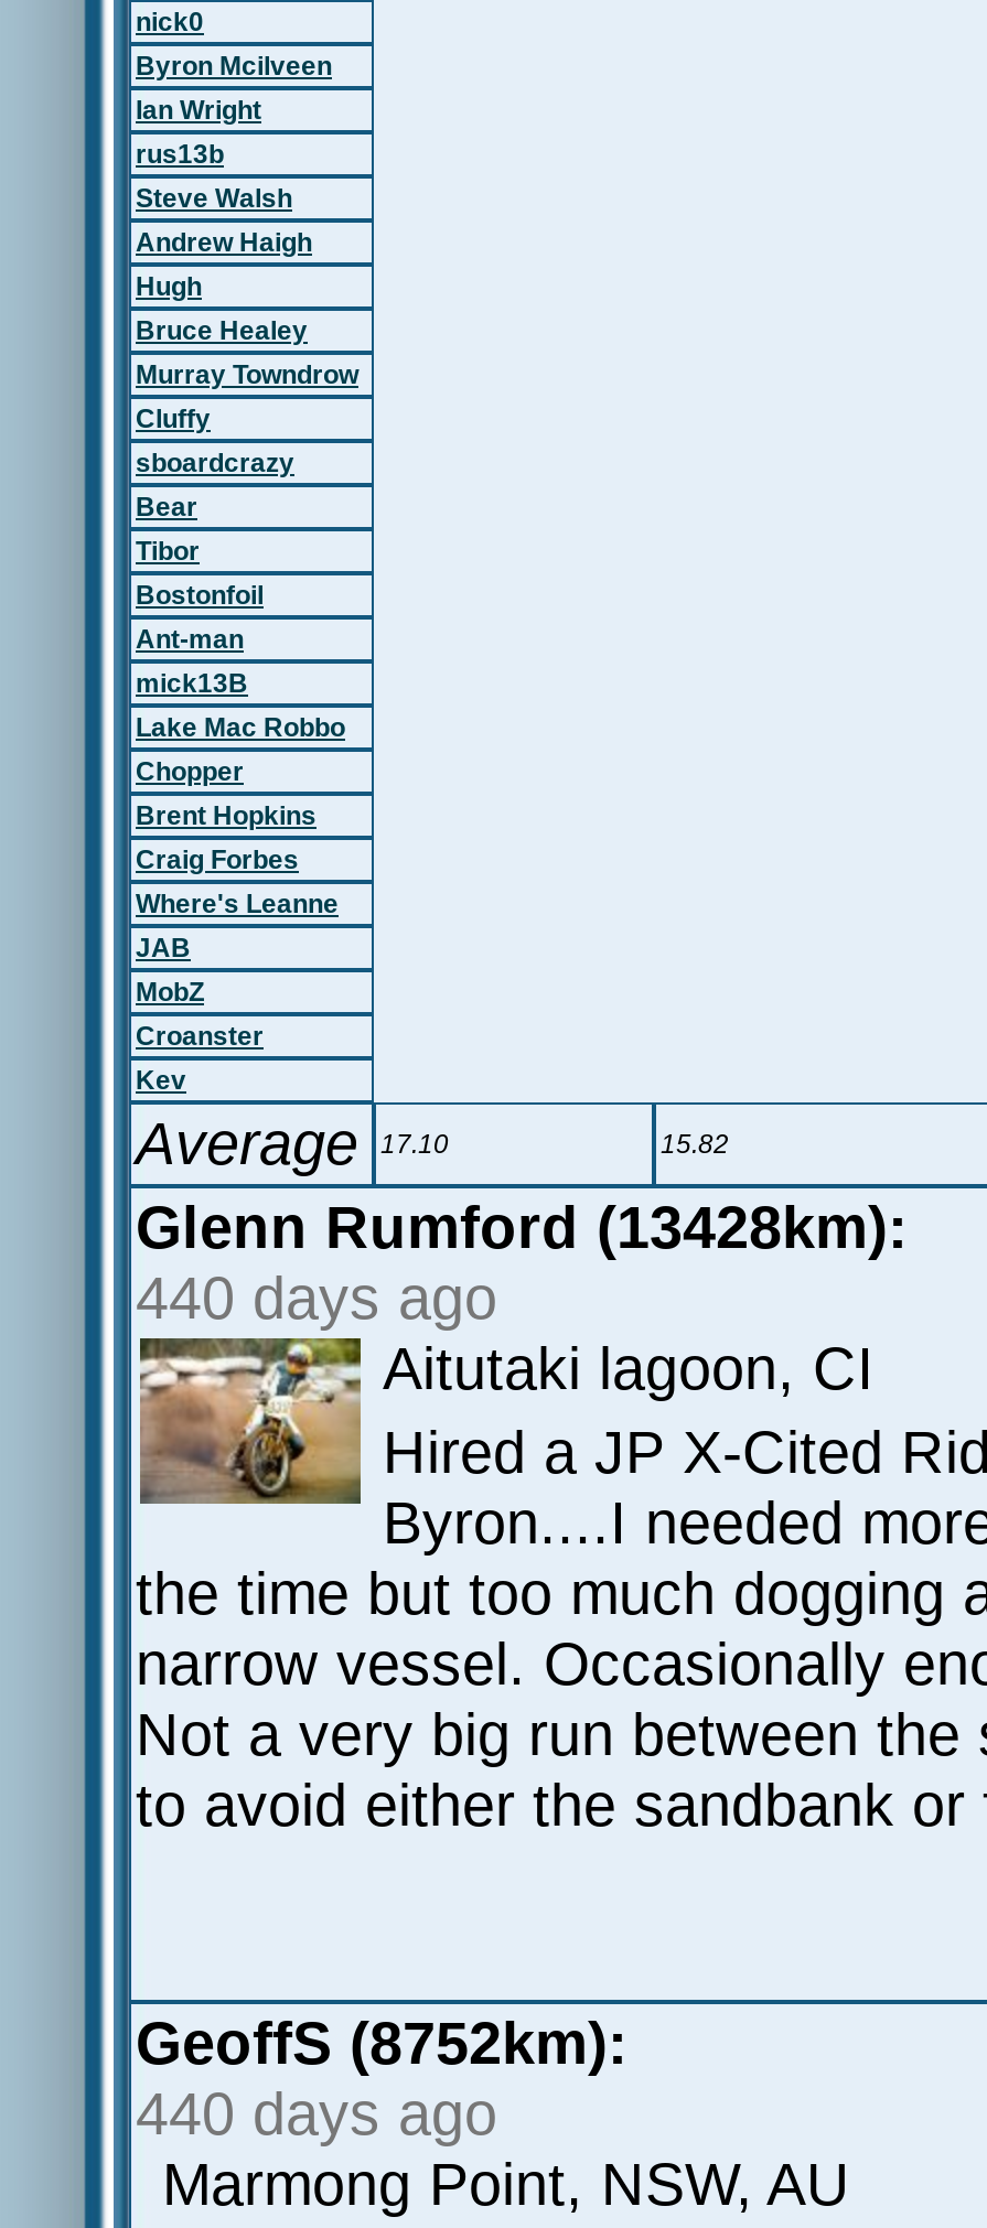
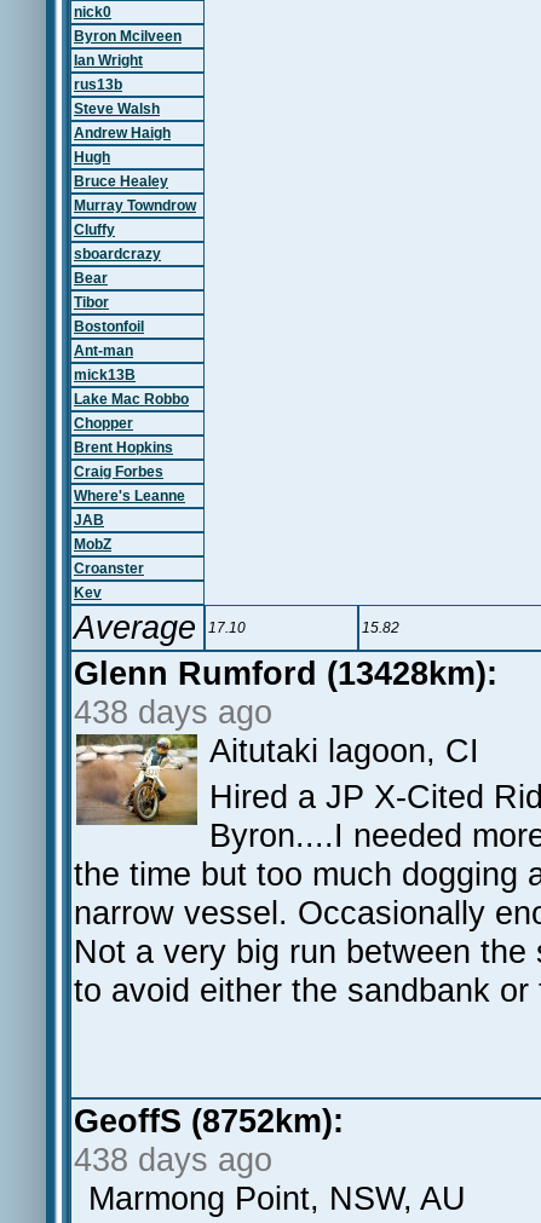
[136,1263,497,1332] 440 days ago -> [74,693,272,731] 438 days ago
[136,2079,497,2148] 440 days ago -> [74,1141,272,1178] 438 days ago

